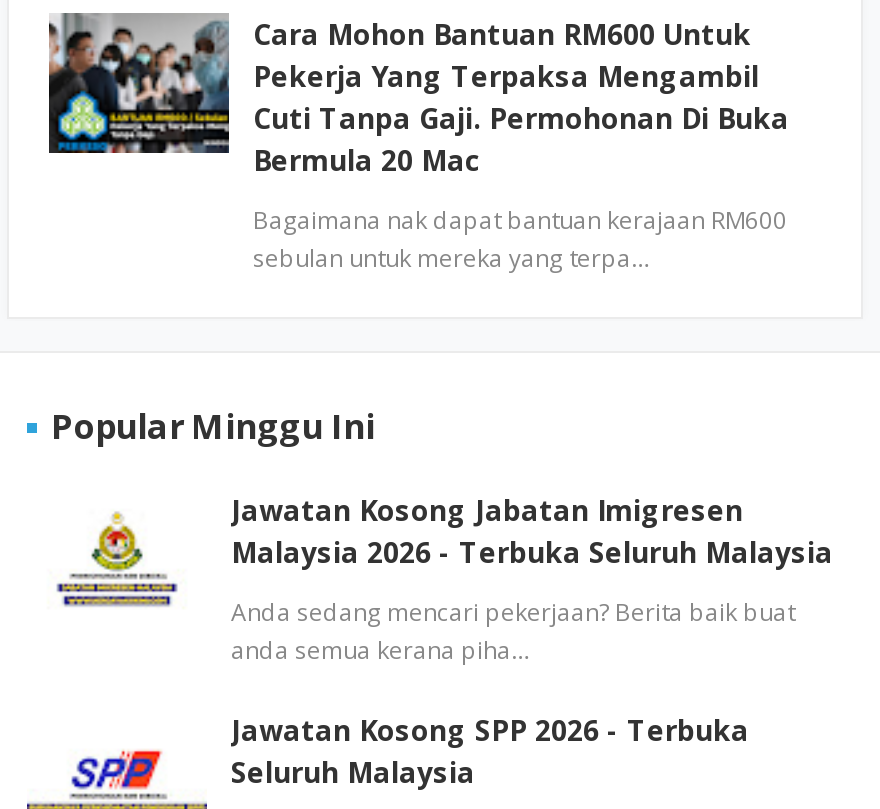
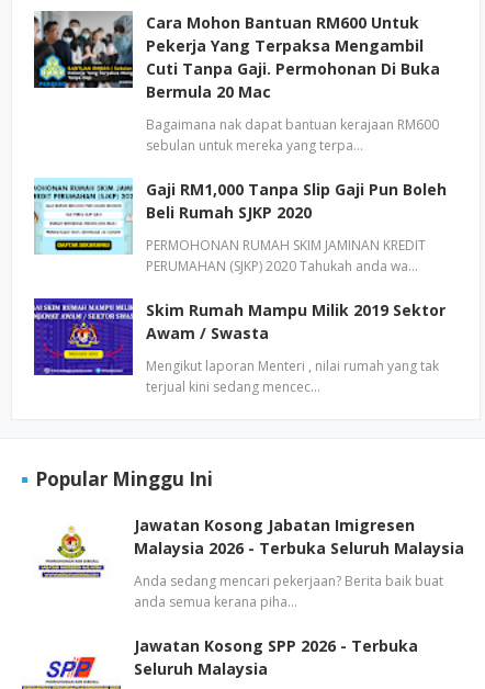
none -> [33,178,447,397] [image] | Gaji RM1,000 Tanpa Slip Gaji Pun Boleh | Beli Rumah SJKP 2020 | PERMOHONAN RUMAH SKIM JAMINAN KREDIT | PERUMAHAN (SJKP) 2020 Tahukah anda wa… | Skim Rumah Mampu Milik 2019 Sektor | Awam / Swasta | Mengikut laporan Menteri , nilai rumah yang tak | terjual kini sedang mencec…
none -> [33,285,131,376] [image]

